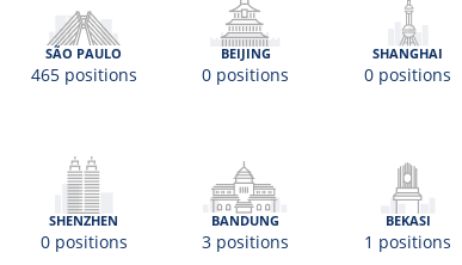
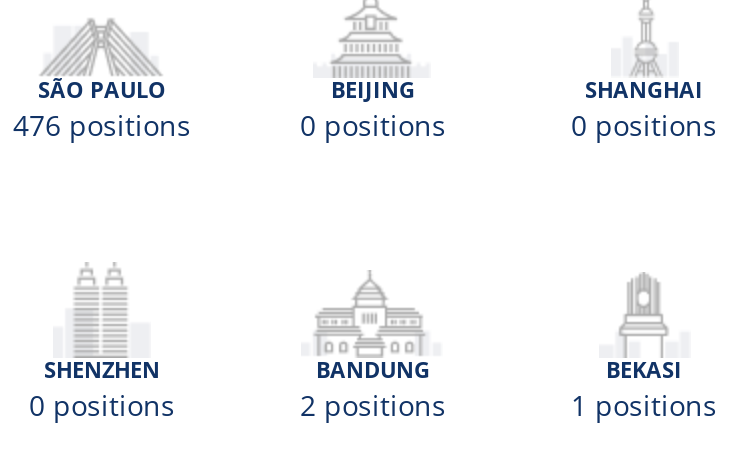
[31,63,137,86] 465 positions -> [13,106,191,144] 476 positions
[202,230,289,253] 3 positions -> [300,386,446,424] 2 positions

